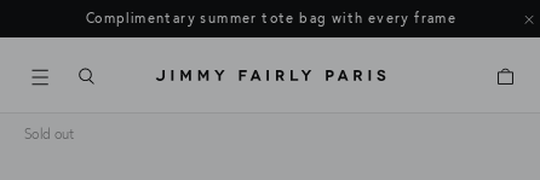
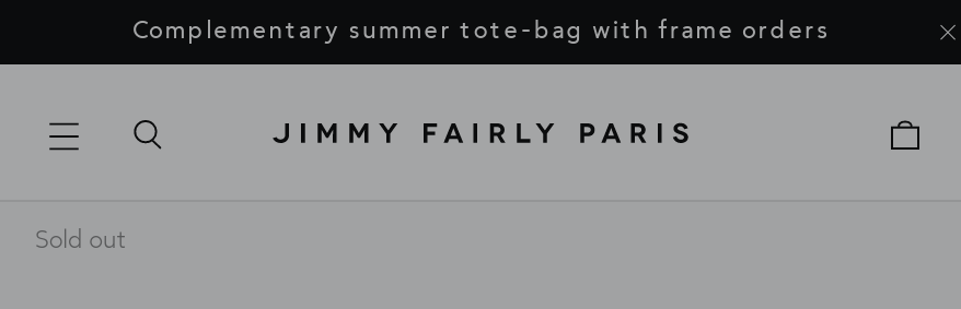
[86,8,457,27] Complimentary summer tote bag with every frame -> [133,12,831,45] Complementary summer tote-bag with frame orders

